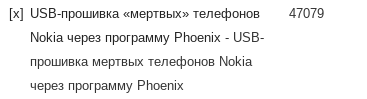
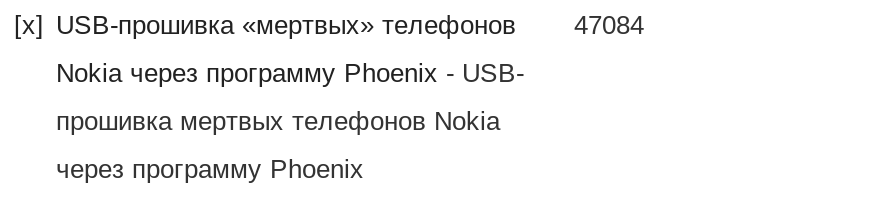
[289,5,324,20] 47079 -> [574,10,644,40] 47084

